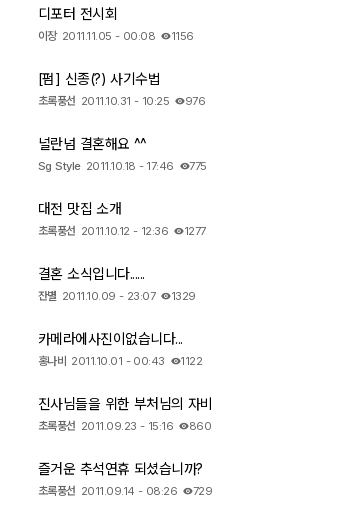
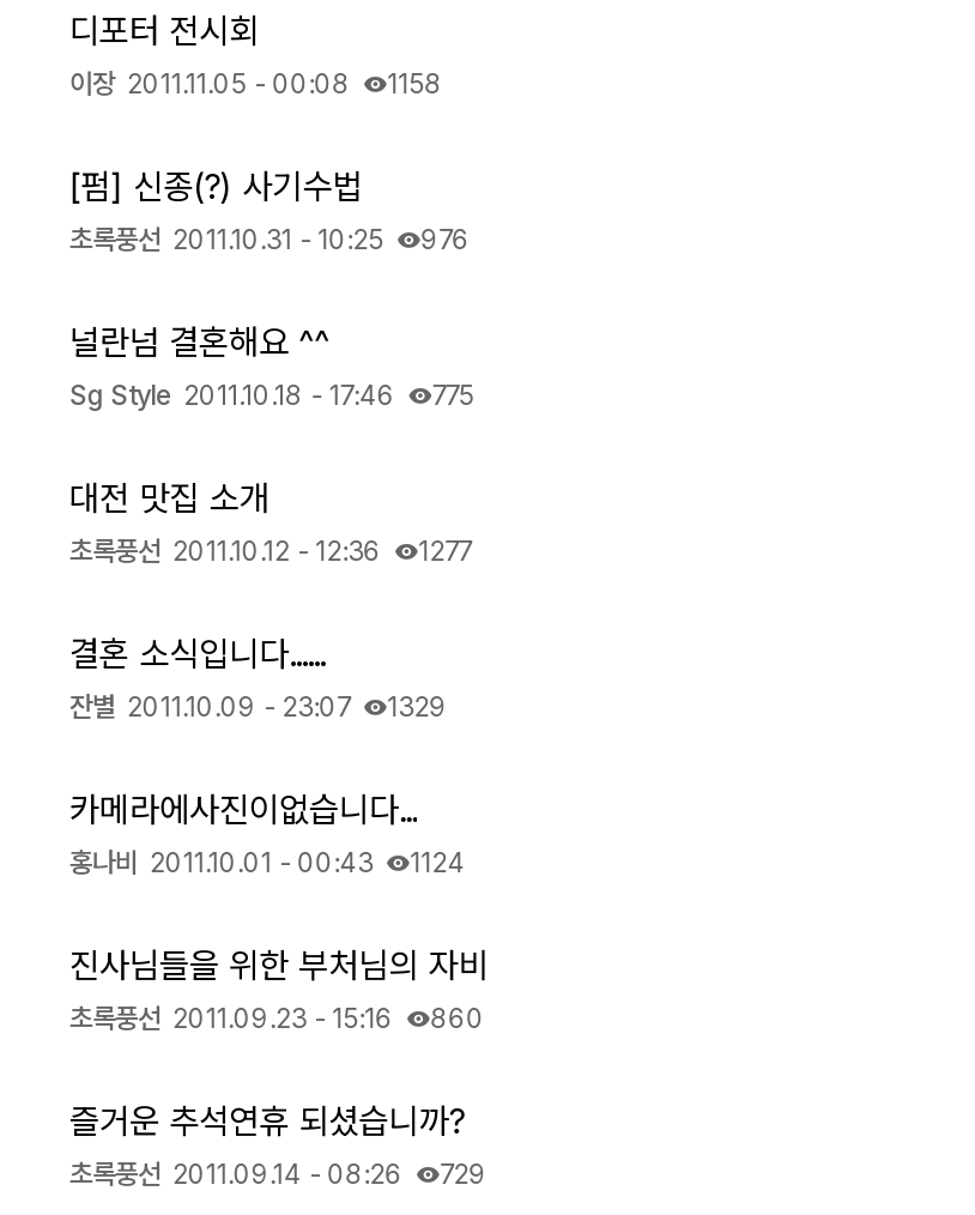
[171,29,194,43] 1156 -> [387,68,442,101] 1158
[38,354,202,368] 홍나비 2011.10.01 - 00:43 1122 -> [69,847,465,880] 홍나비 2011.10.01 - 00:43 1124

